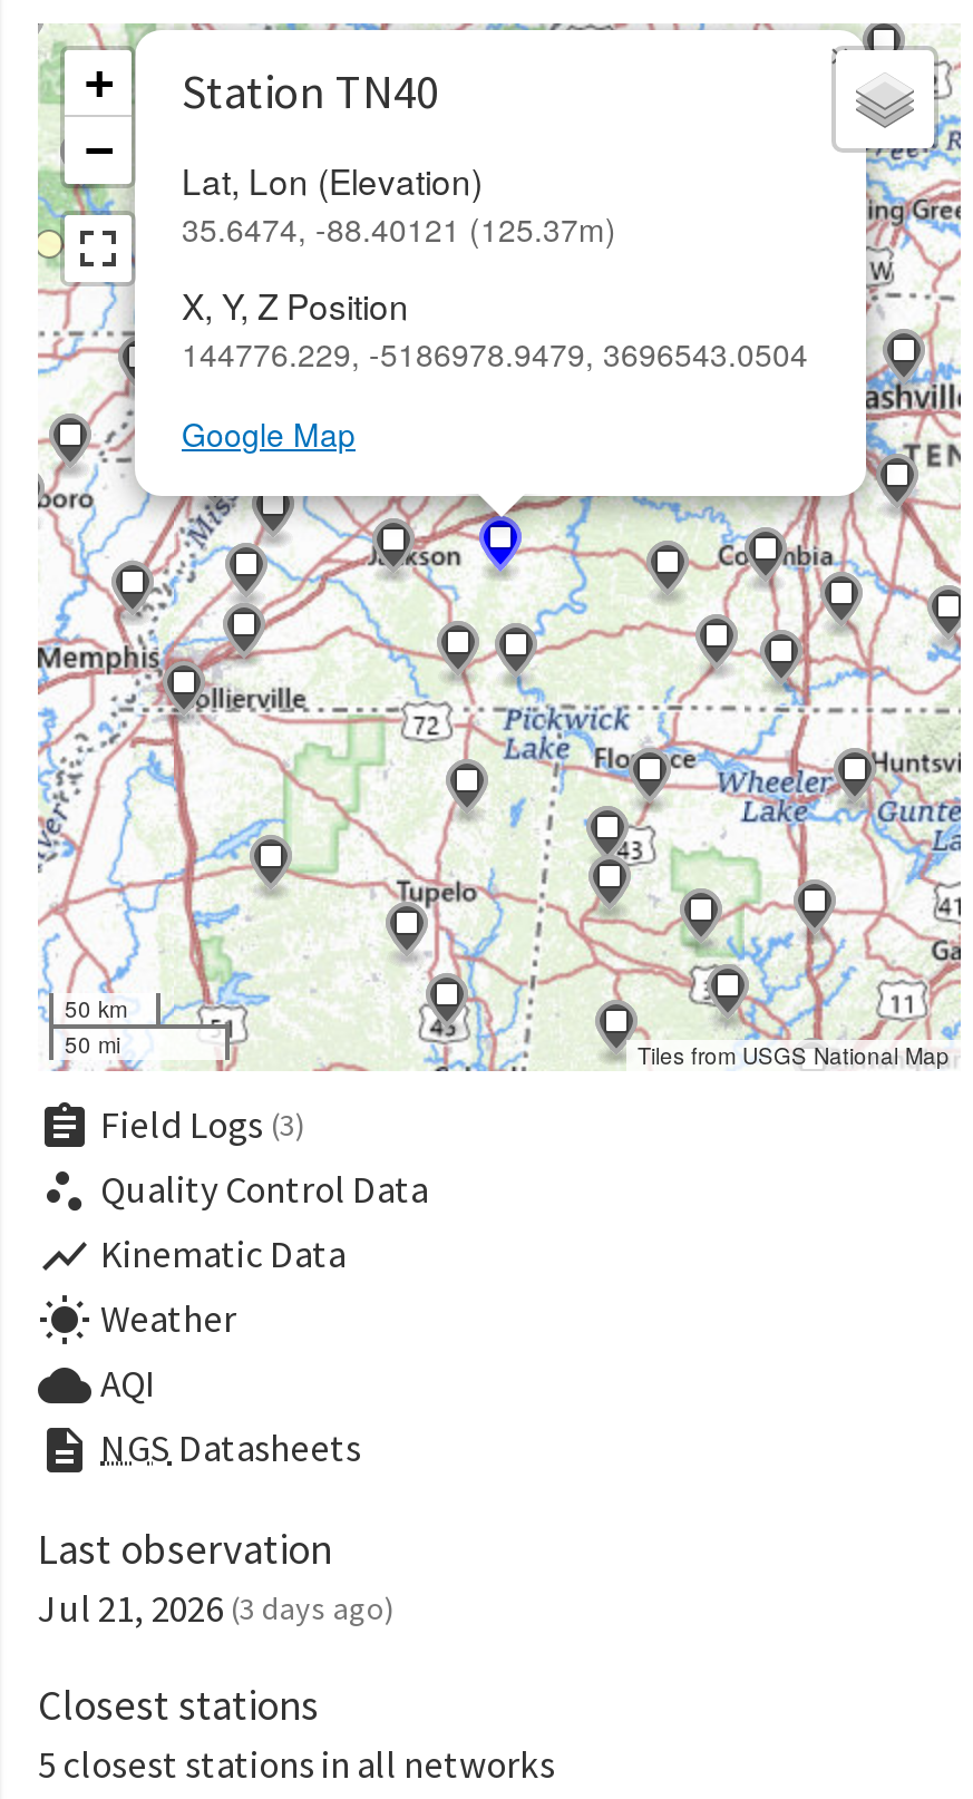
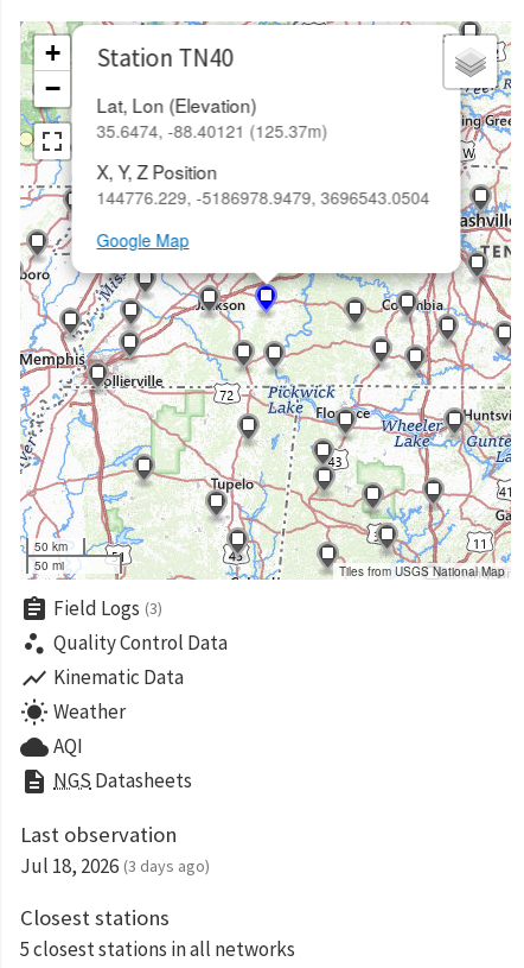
[38,1584,393,1633] Jul 21, 2026 (3 days ago) -> [20,853,209,879] Jul 18, 2026 (3 days ago)

